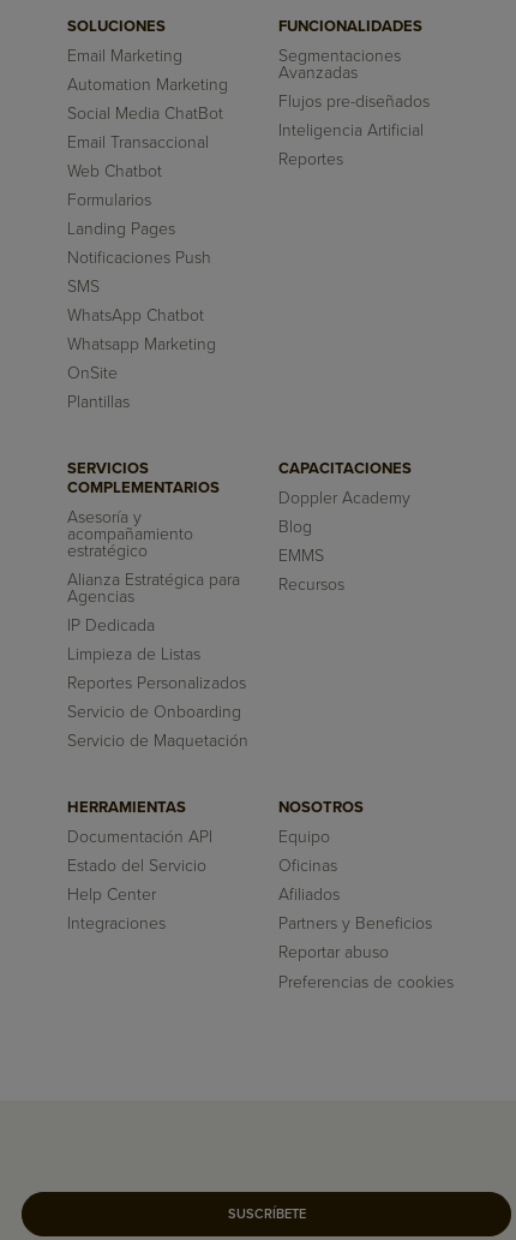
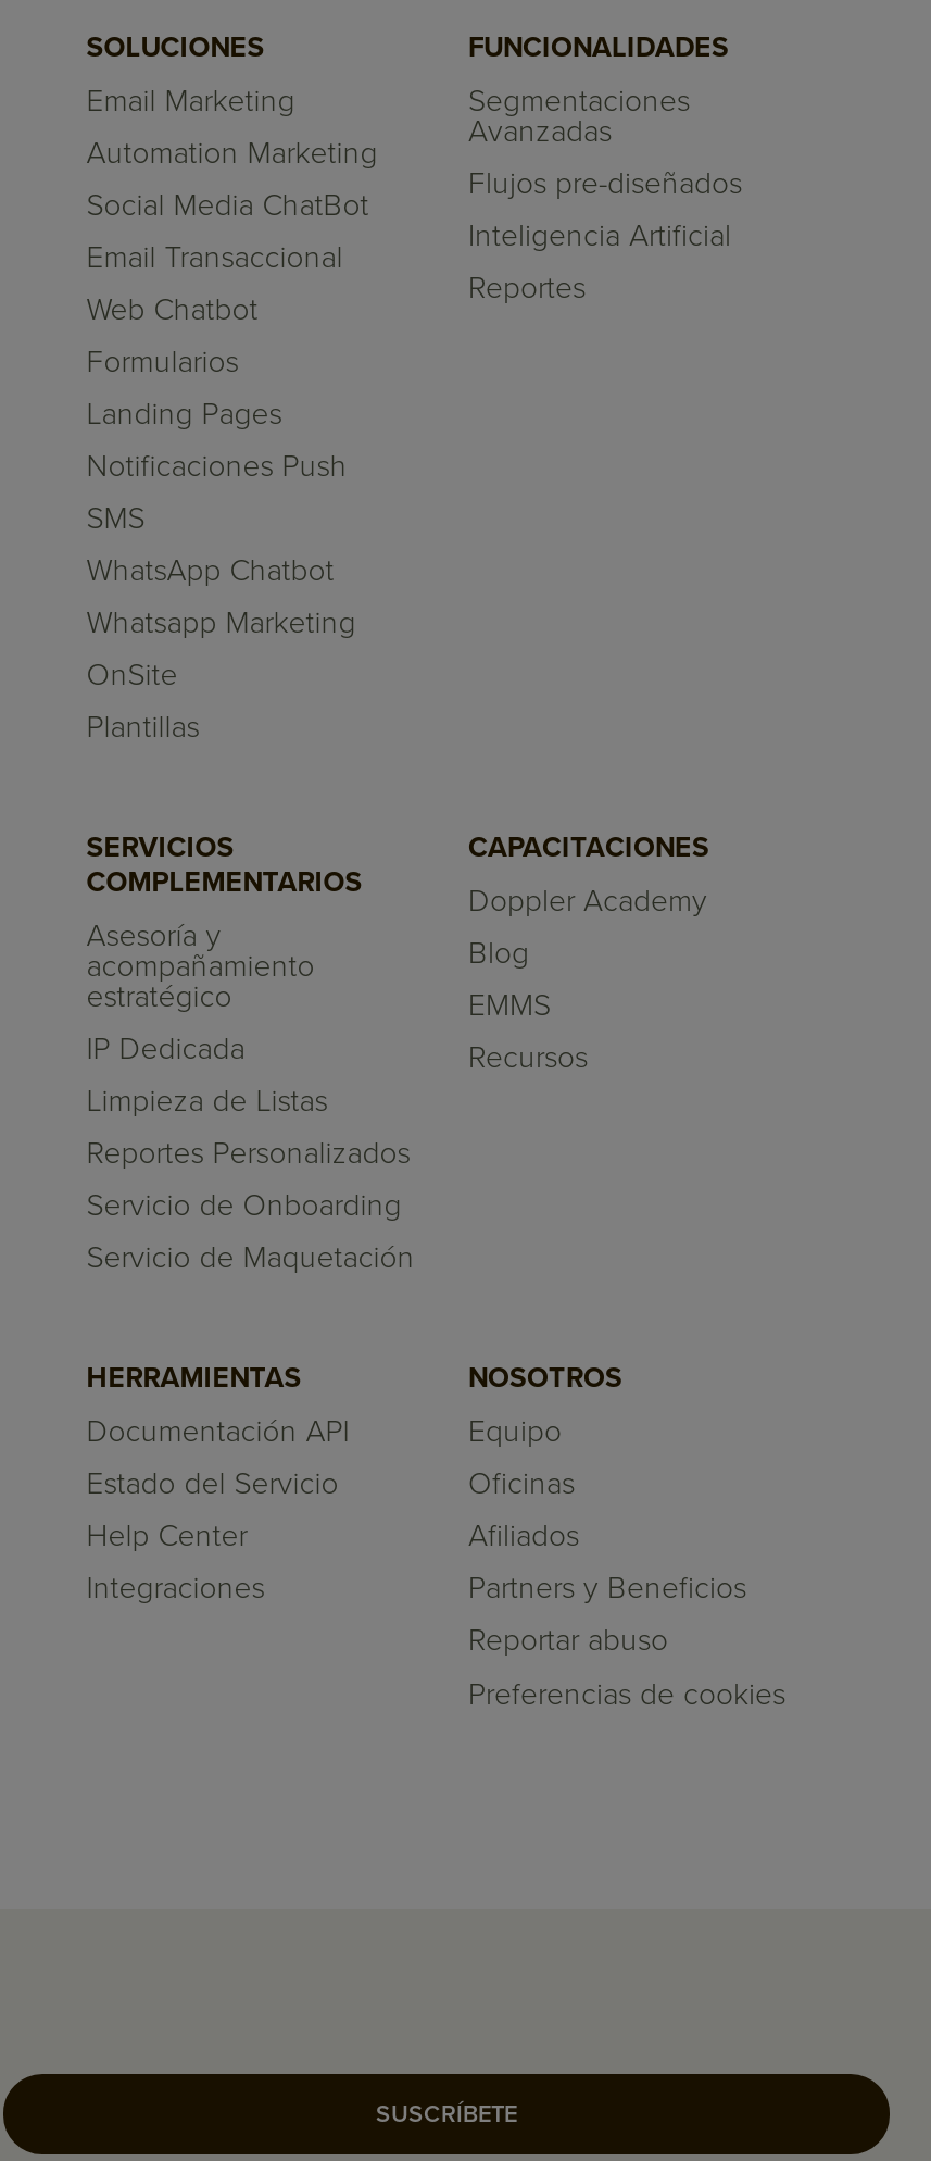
[67,570,240,607] Alianza Estratégica para | Agencias -> none

